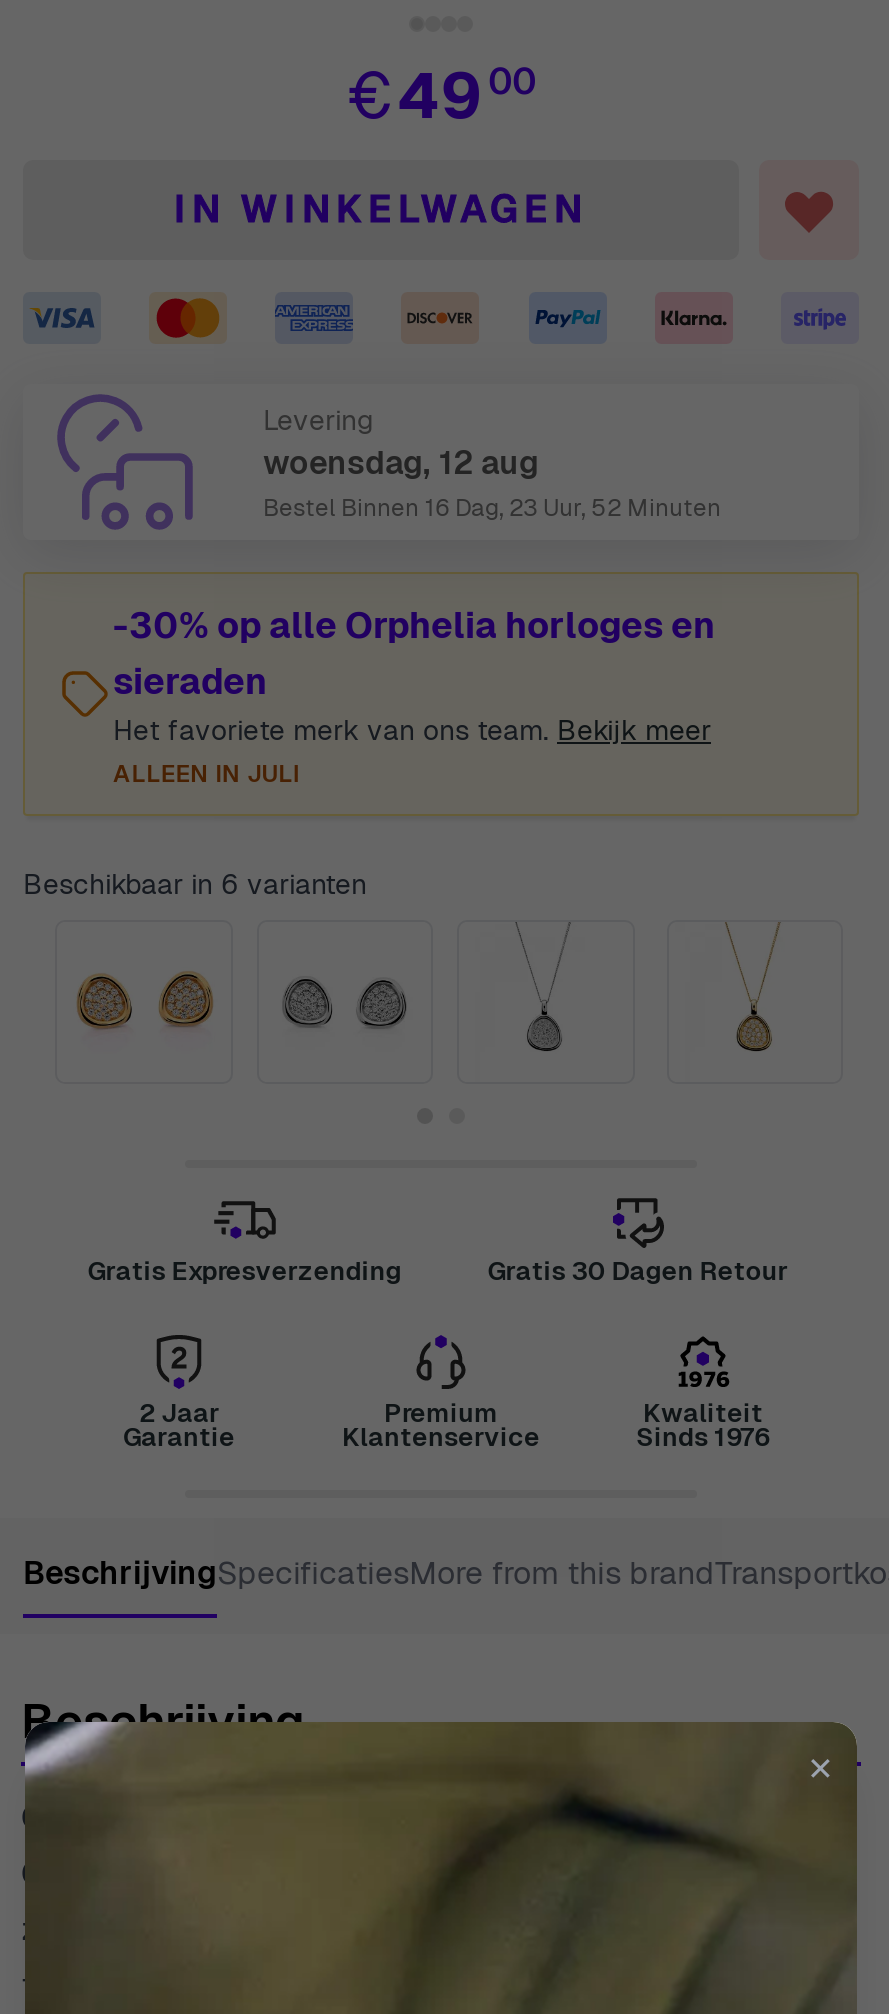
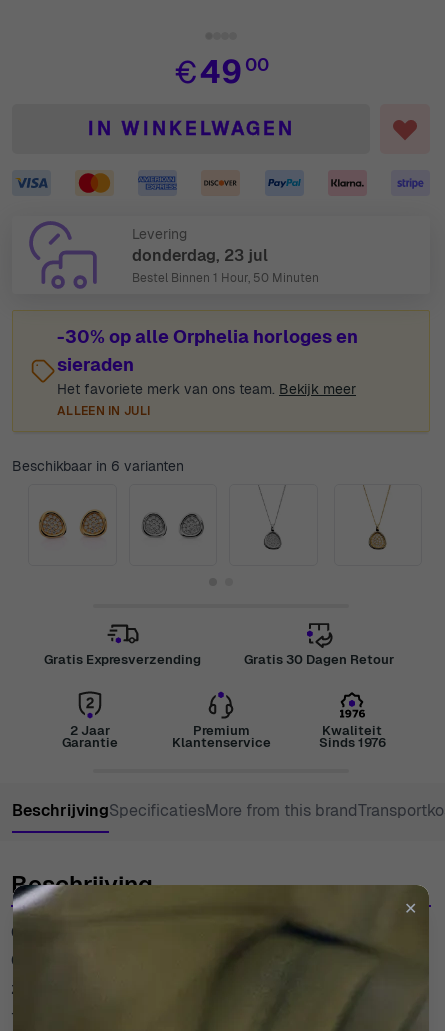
[263,442,721,524] woensdag, 12 aug | Bestel Binnen 16 Dag, 23 Uur, 52 Minuten -> [132,245,319,286] donderdag, 23 jul | Bestel Binnen 1 Hour, 50 Minuten

